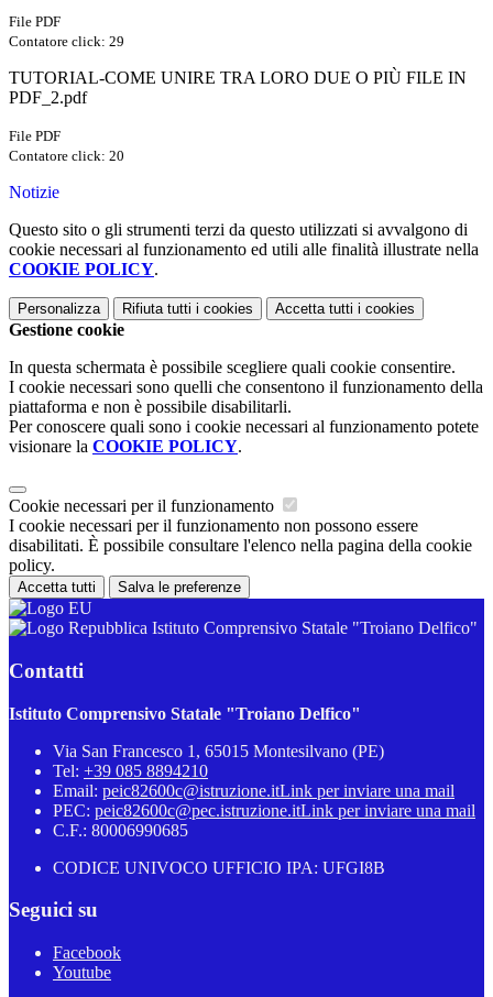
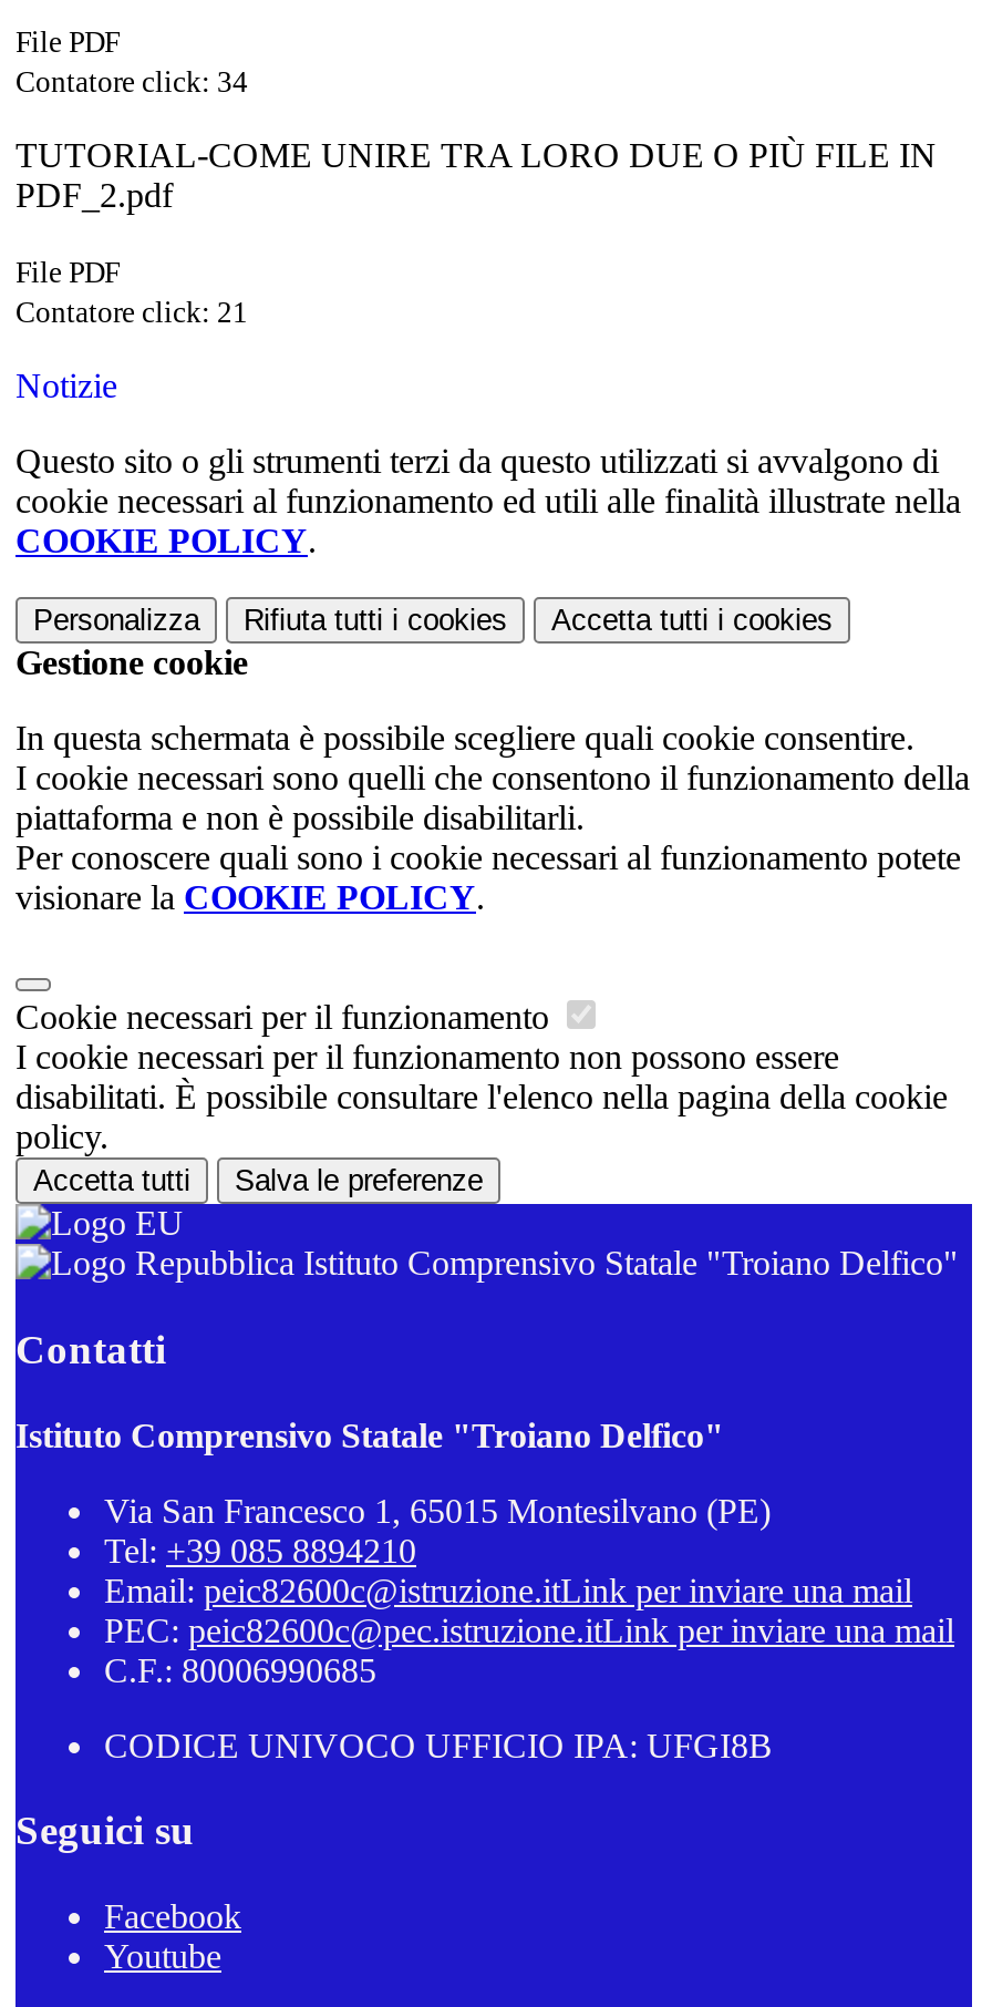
[9,33,124,50] Contatore click: 29 -> [15,66,248,99] Contatore click: 34
[9,148,124,164] Contatore click: 20 -> [15,296,248,329] Contatore click: 21

